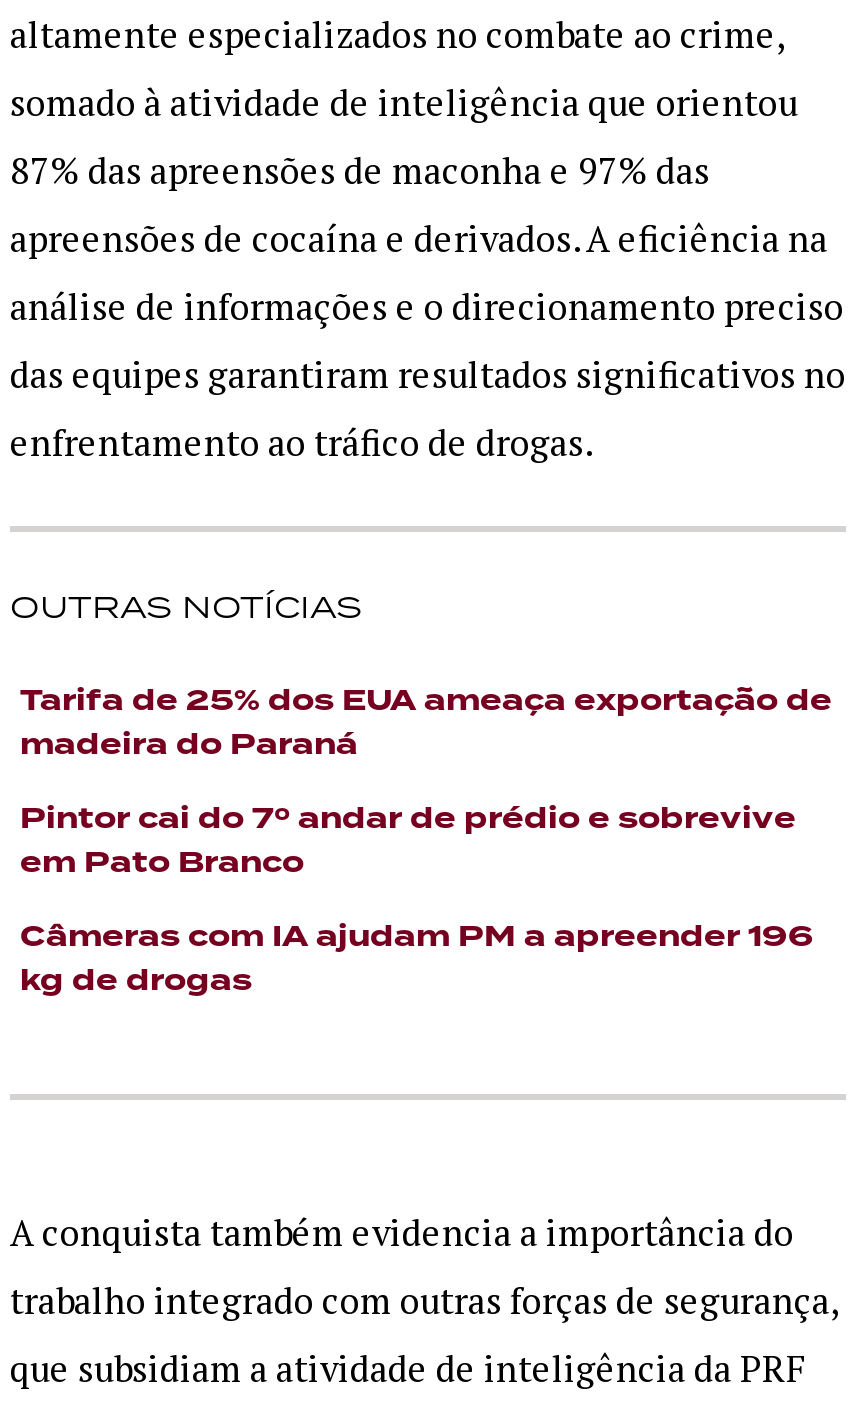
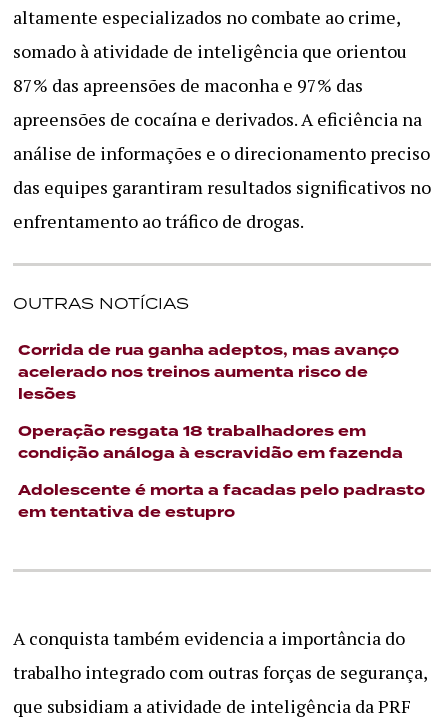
[20,680,832,766] Tarifa de 25% dos EUA ameaça exportação de | madeira do Paraná -> [18,340,399,405] Corrida de rua ganha adeptos, mas avanço | acelerado nos treinos aumenta risco de | lesões
[20,798,796,884] Pintor cai do 7º andar de prédio e sobrevive | em Pato Branco -> [18,421,403,464] Operação resgata 18 trabalhadores em | condição análoga à escravidão em fazenda
[20,916,814,1002] Câmeras com IA ajudam PM a apreender 196 | kg de drogas -> [18,480,425,523] Adolescente é morta a facadas pelo padrasto | em tentativa de estupro

